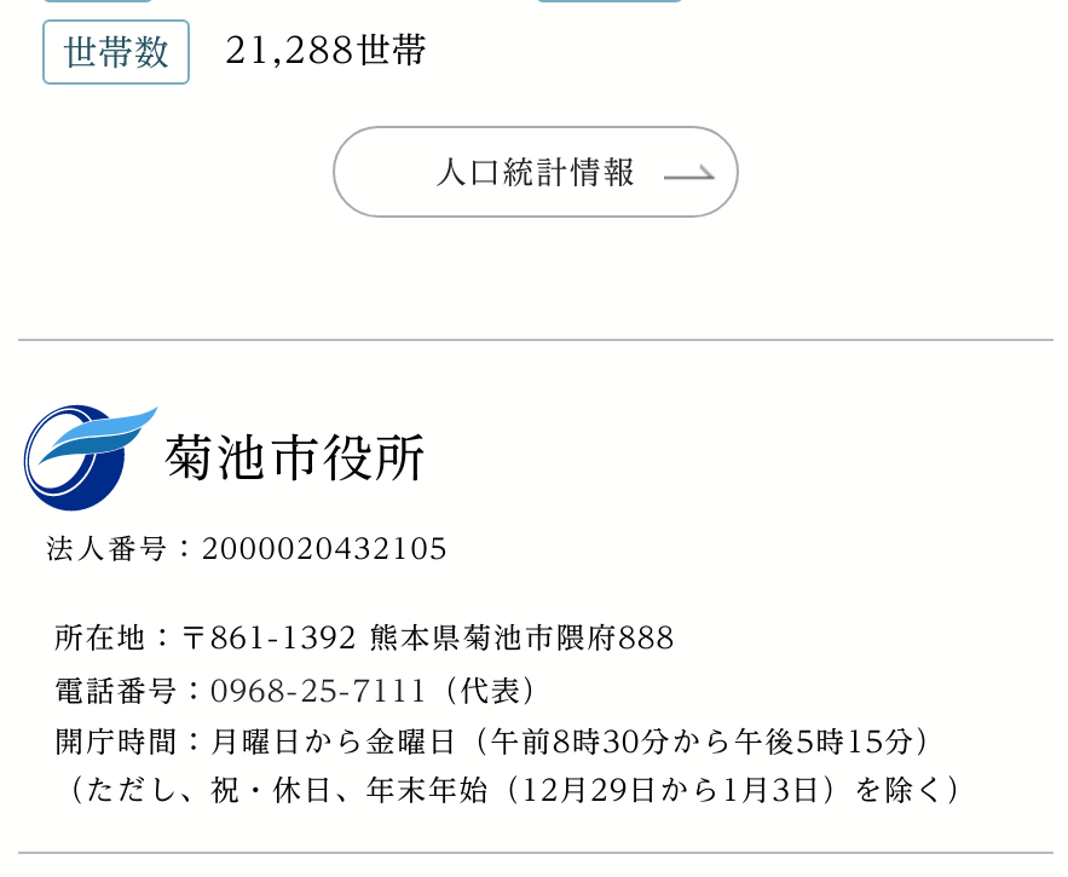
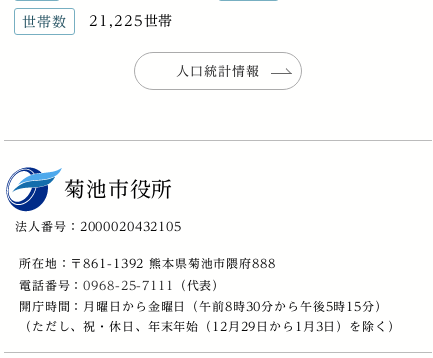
[62,32,428,70] 世帯数 21,288世帯 -> [22,13,173,29] 世帯数 21,225世帯

